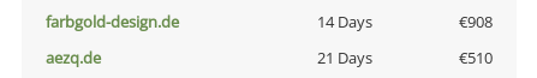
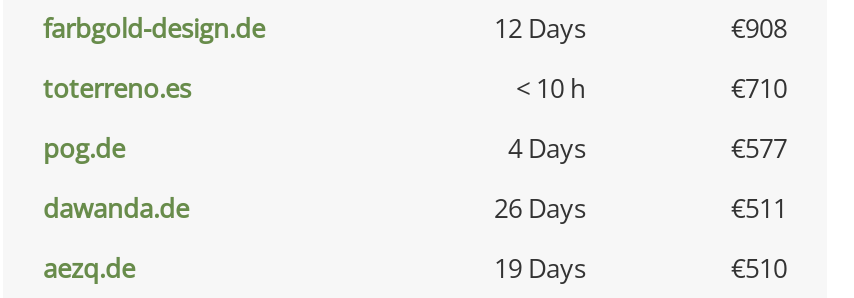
[317,11,372,33] 14 Days -> [494,10,586,46] 12 Days
none -> [43,70,787,226] toterreno.es | < 10 h | €710 | pog.de | 4 Days | €577 | dawanda.de | 26 Days | €511
[317,47,372,69] 21 Days -> [494,250,586,286] 19 Days

